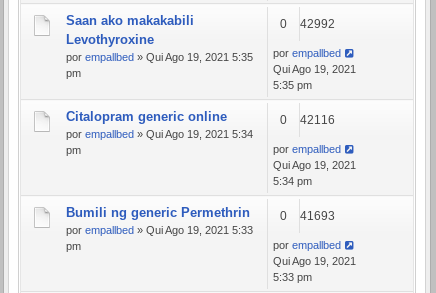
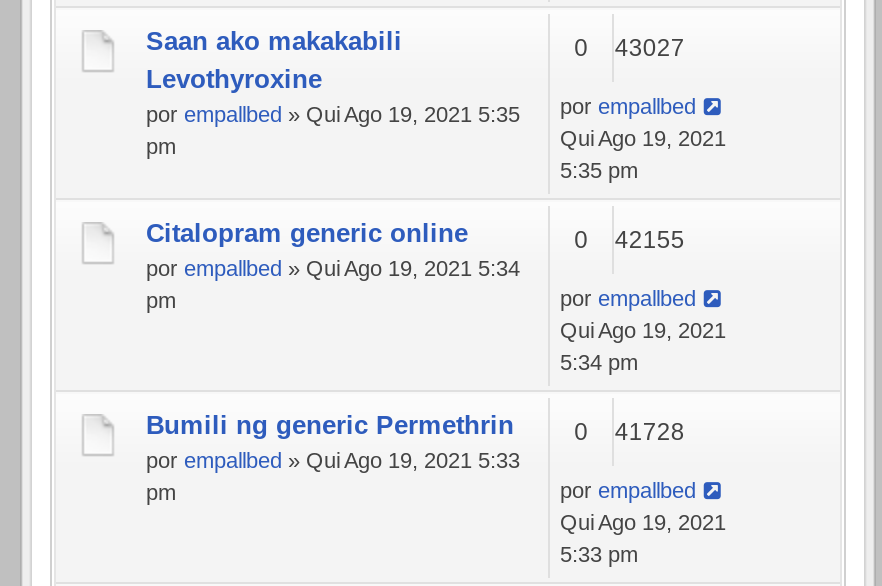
[280,17,335,31] 0 42992 -> [574,34,685,62] 0 43027
[280,113,335,127] 0 42116 -> [574,226,685,254] 0 42155
[280,209,335,223] 0 41693 -> [574,418,685,446] 0 41728

